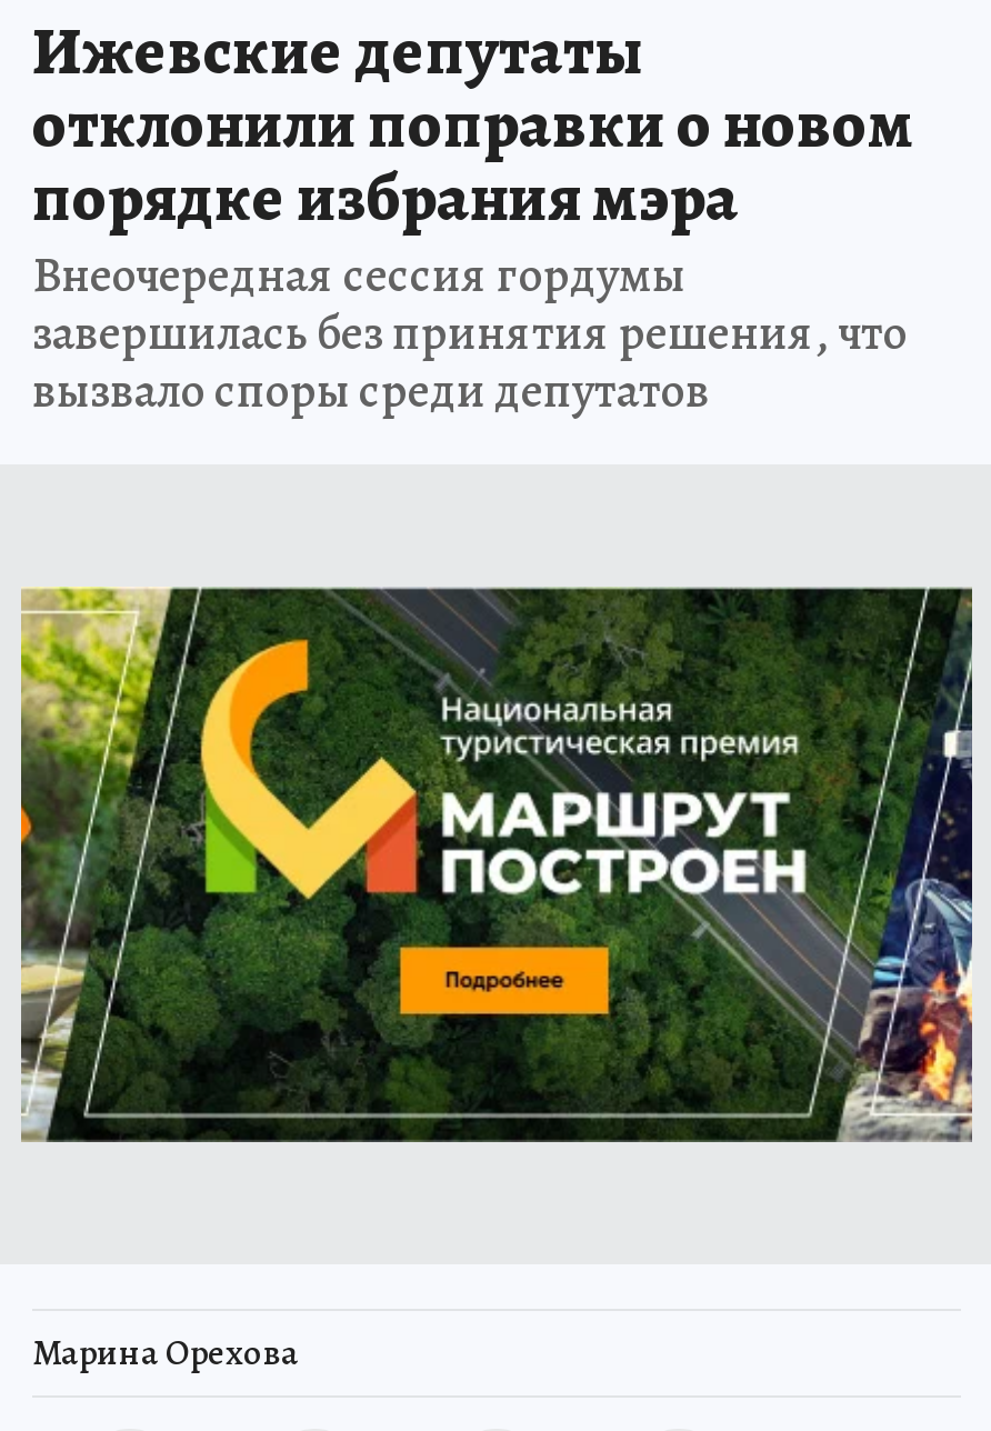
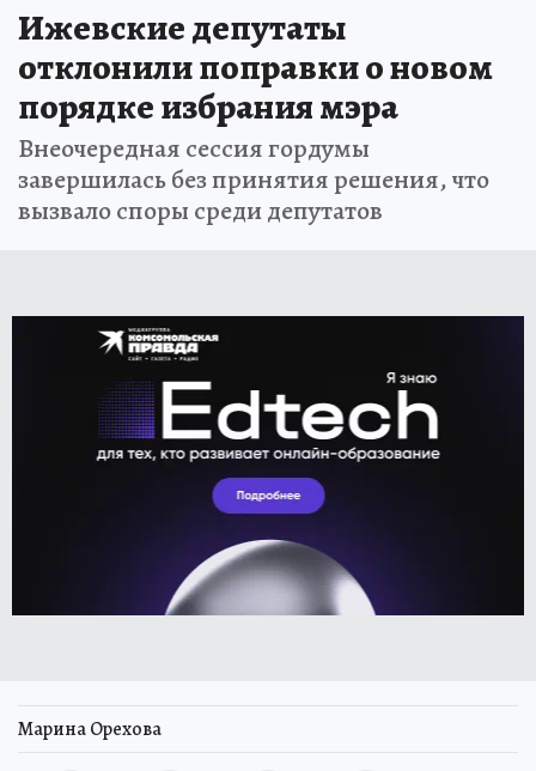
[19,587,974,1144] [image] -> [11,315,525,615] [image]

